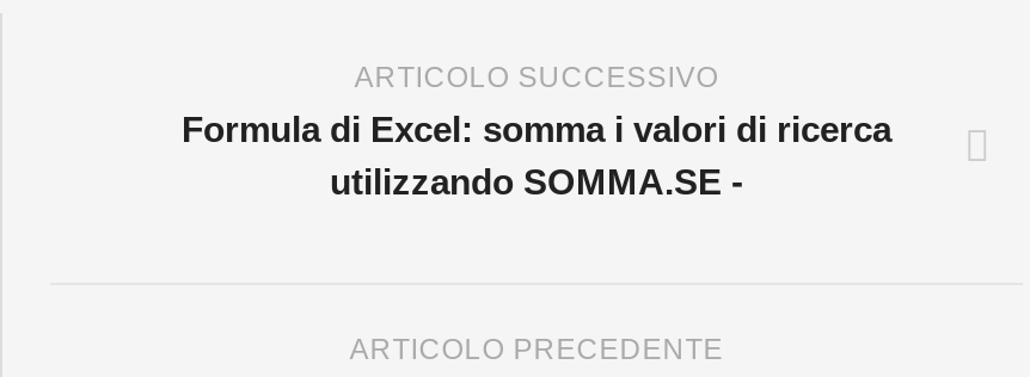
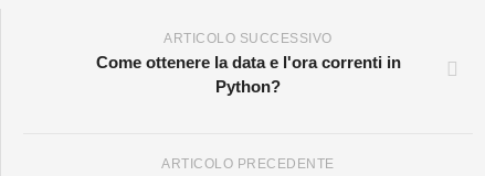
[182,110,891,203] Formula di Excel: somma i valori di ricerca | utilizzando SOMMA.SE - -> [96,53,400,96] Come ottenere la data e l'ora correnti in | Python?

